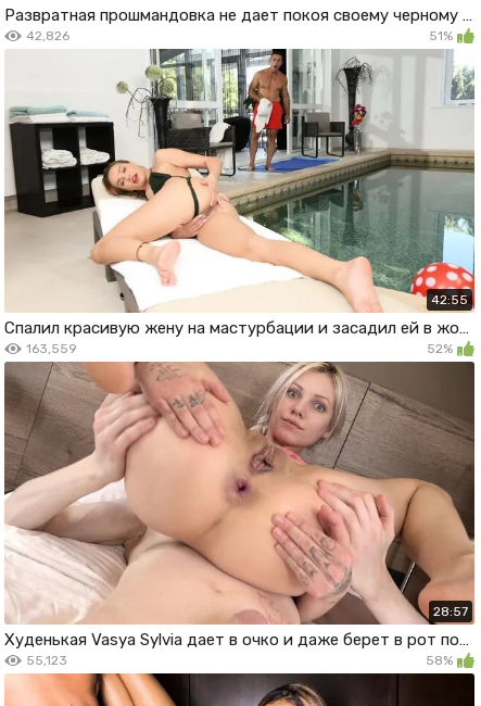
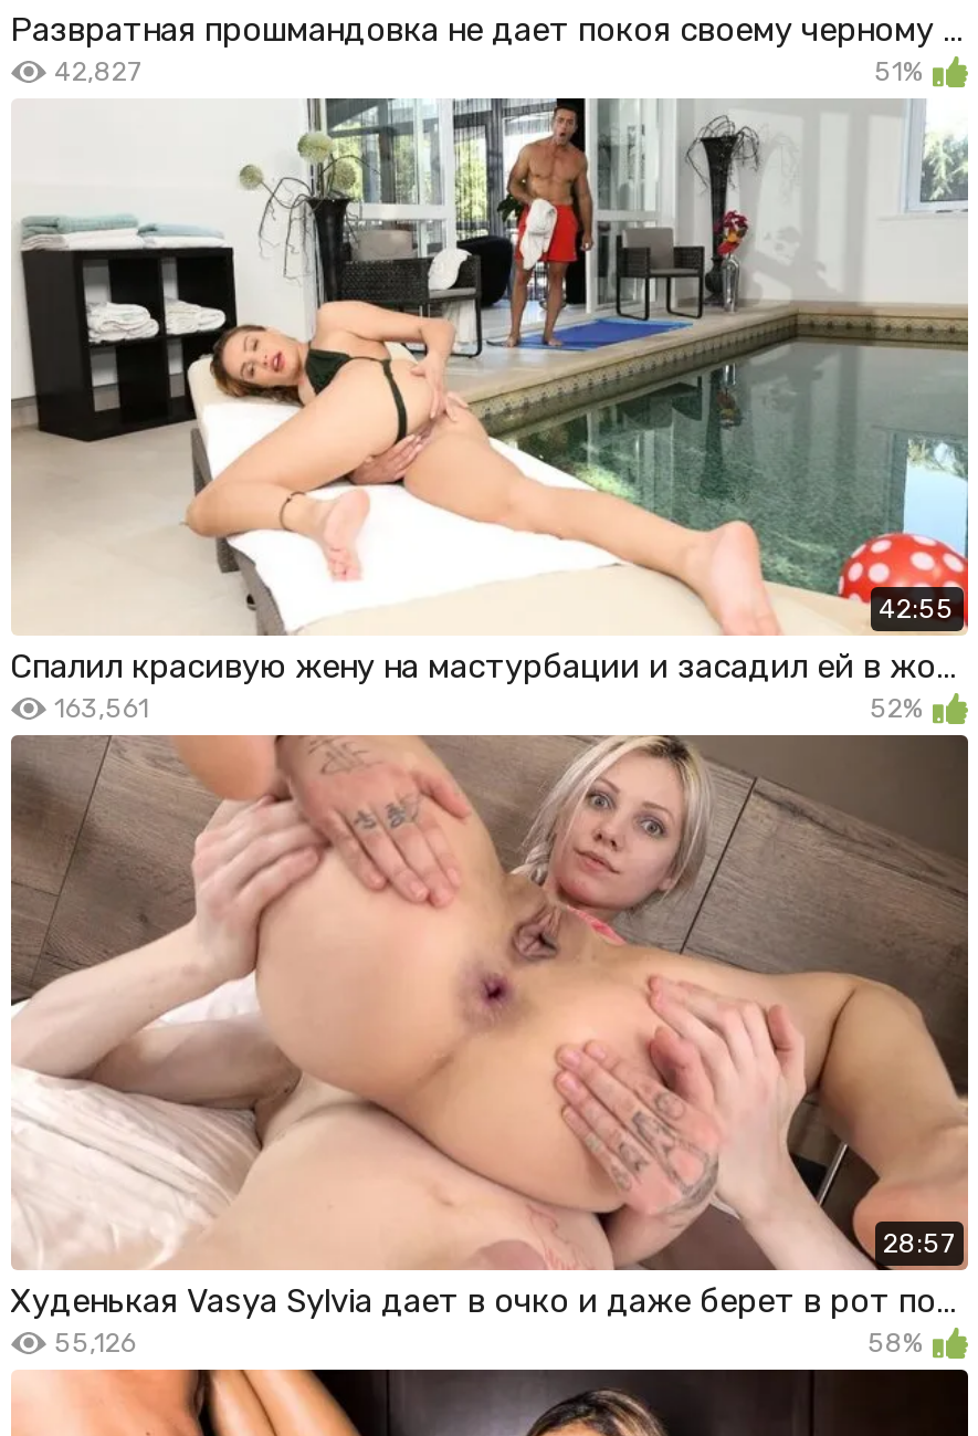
[26,29,69,44] 42,826 -> [54,57,140,88] 42,827
[26,341,77,356] 163,559 -> [54,693,149,724] 163,561
[26,653,67,668] 55,123 -> [54,1329,136,1360] 55,126

